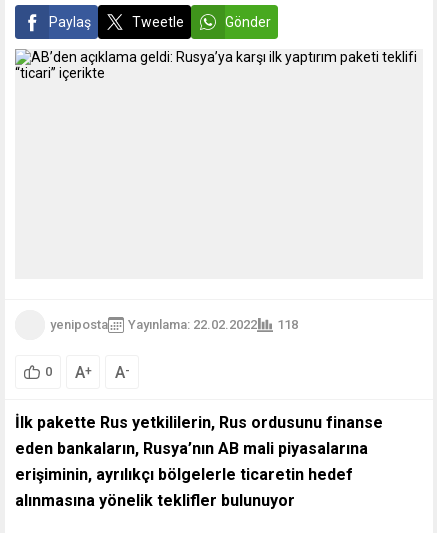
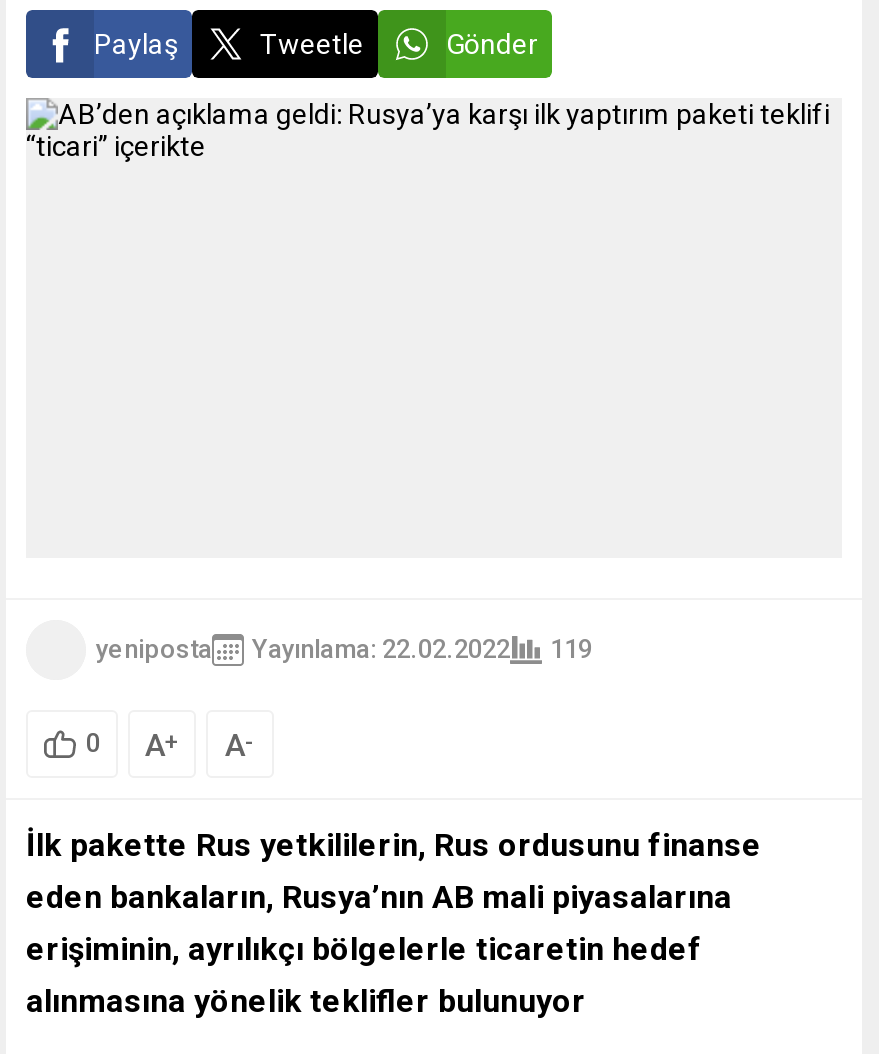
[50,317,298,332] yeniposta Yayınlama: 22.02.2022 118 -> [96,634,592,664] yeniposta Yayınlama: 22.02.2022 119

